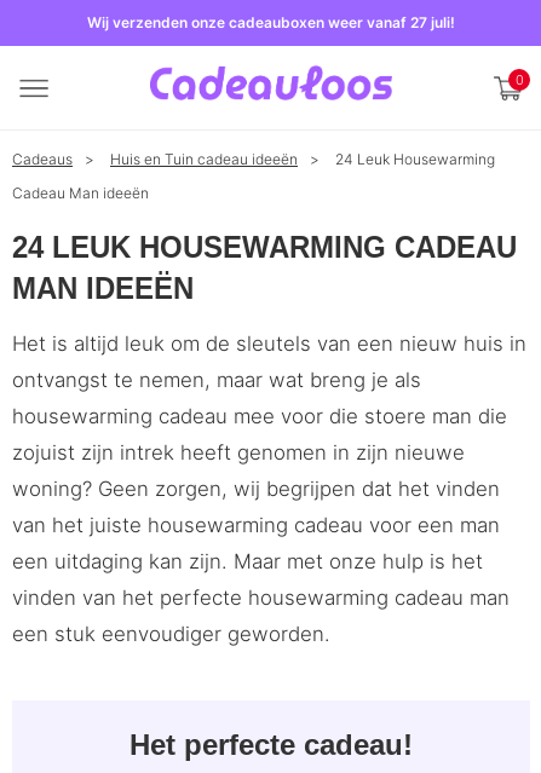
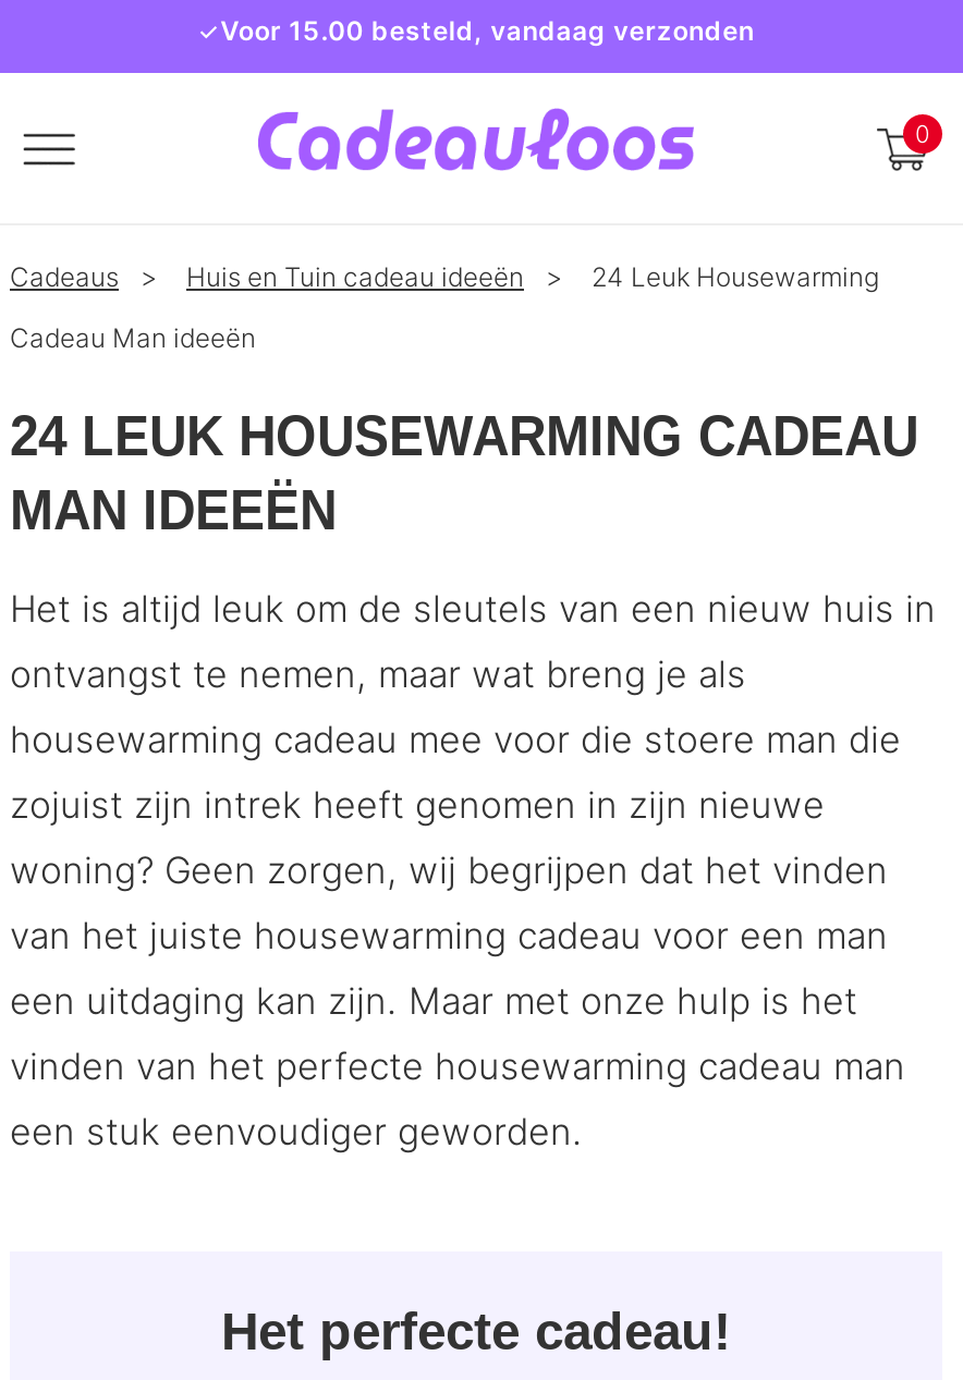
[87,13,455,31] Wij verzenden onze cadeauboxen weer vanaf 27 juli! -> [220,14,754,47] Voor 15.00 besteld, vandaag verzonden

